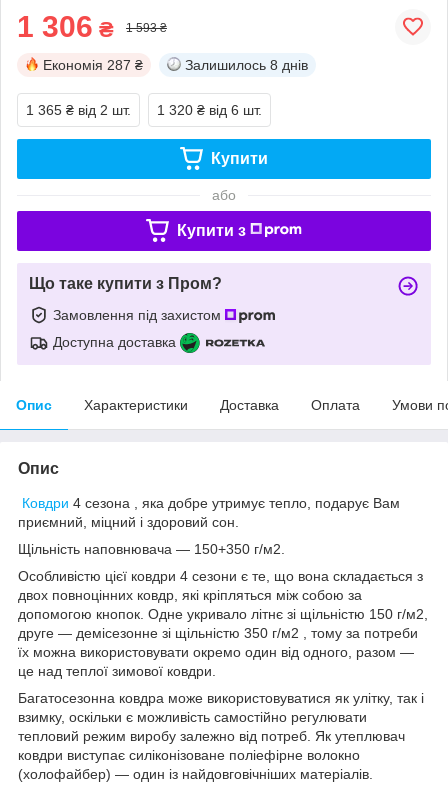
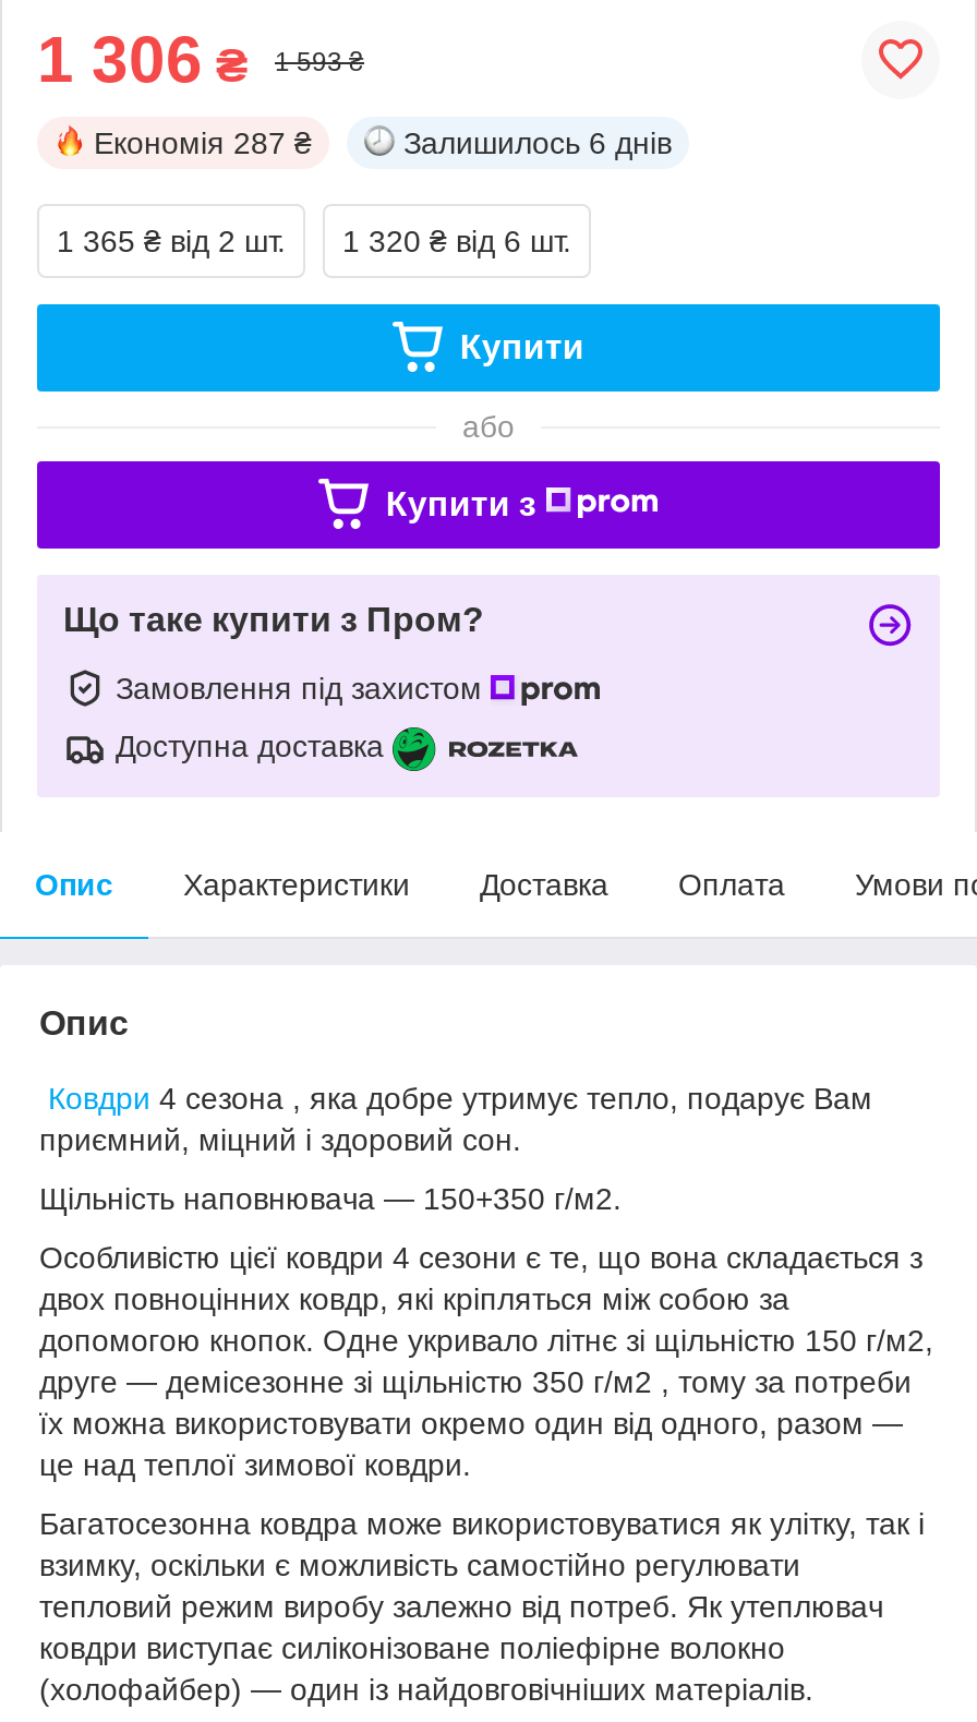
[185,57,308,73] Залишилось 8 днів -> [403,125,672,160] Залишилось 6 днів

